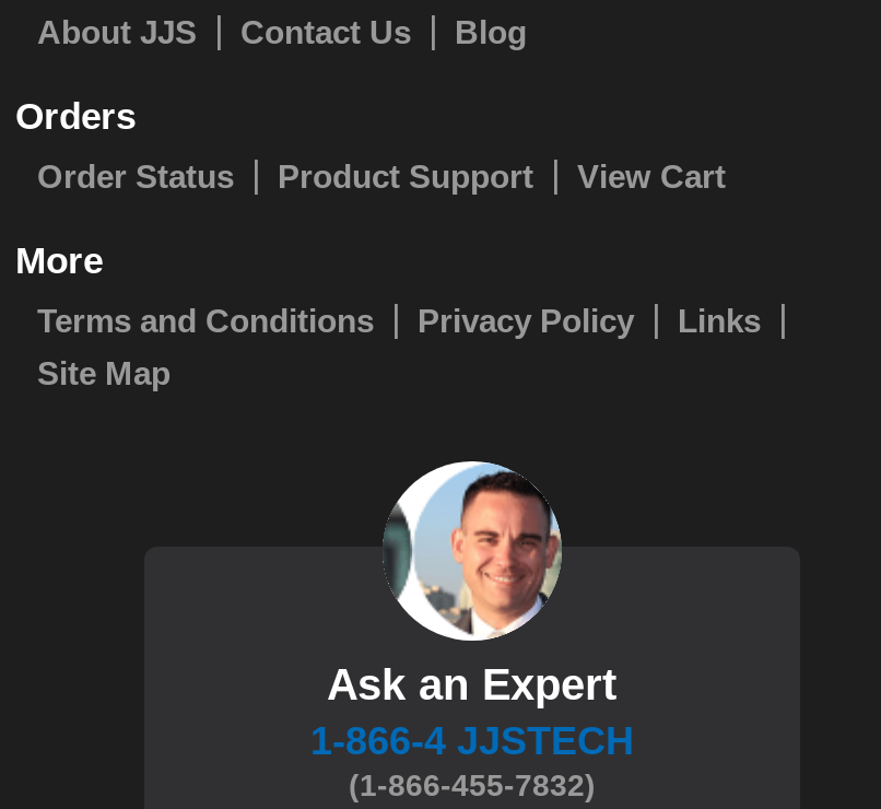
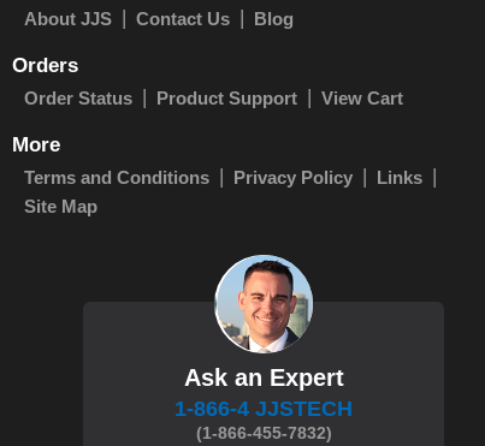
[385,461,562,641] [image] -> [214,255,314,353] [image]

